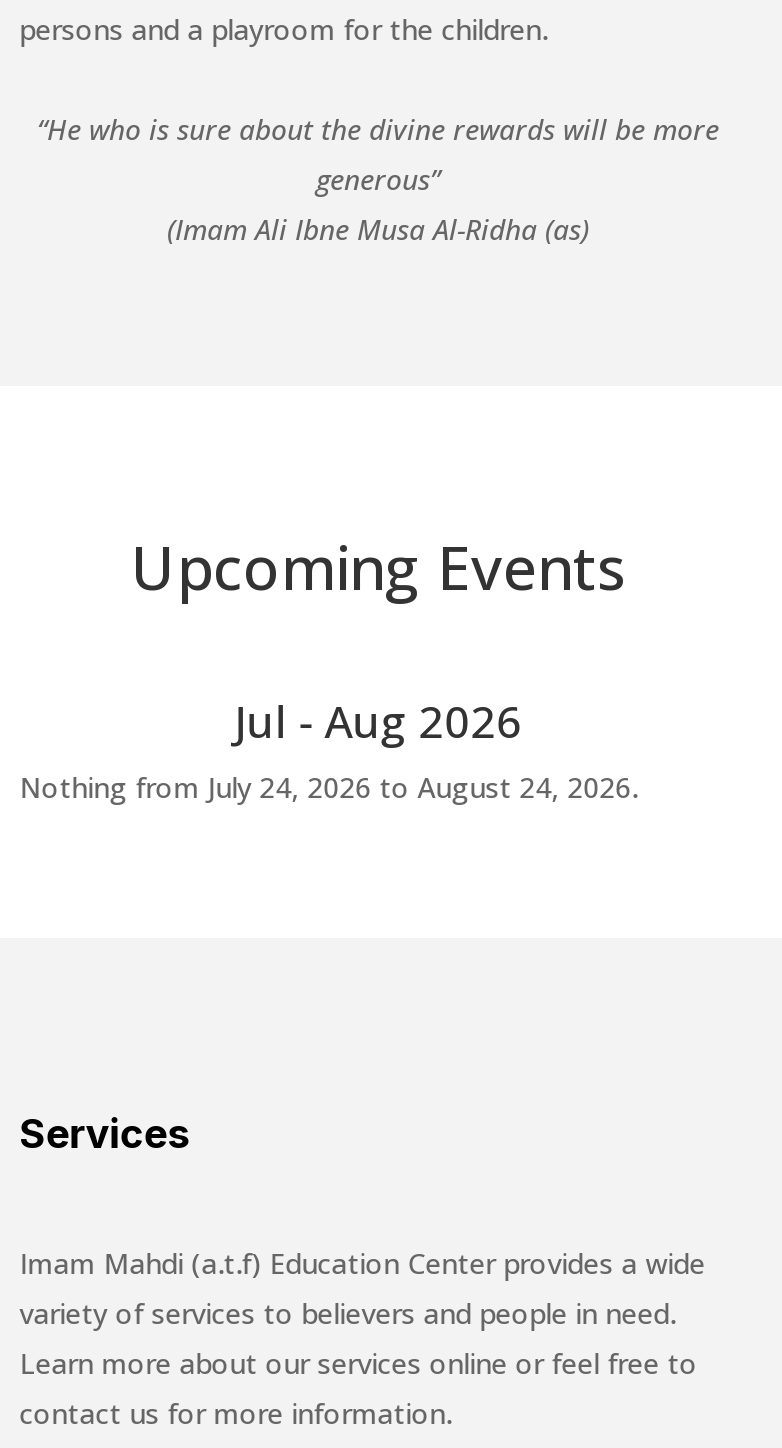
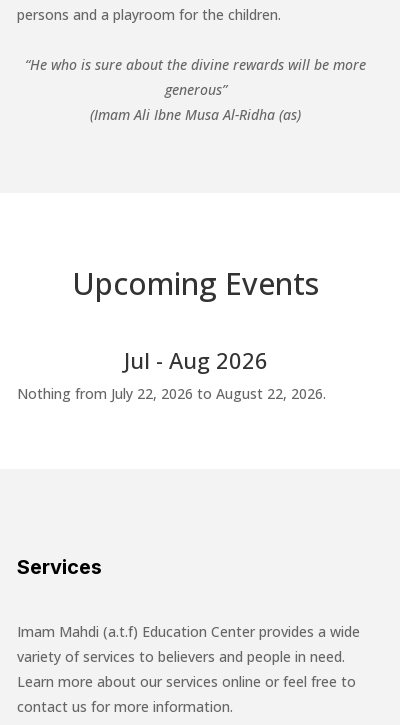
[20,768,638,806] Nothing from July 24, 2026 to August 24, 2026. -> [17,384,326,403] Nothing from July 22, 2026 to August 22, 2026.

